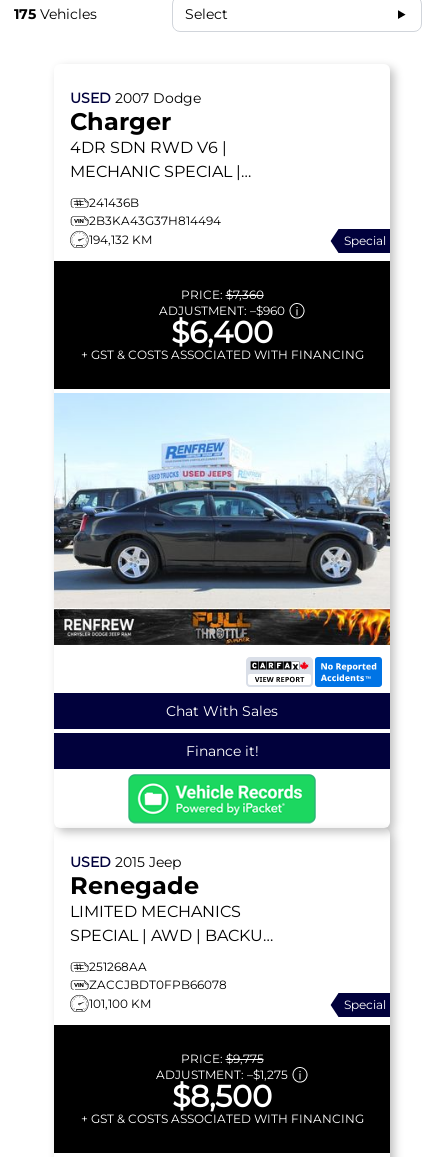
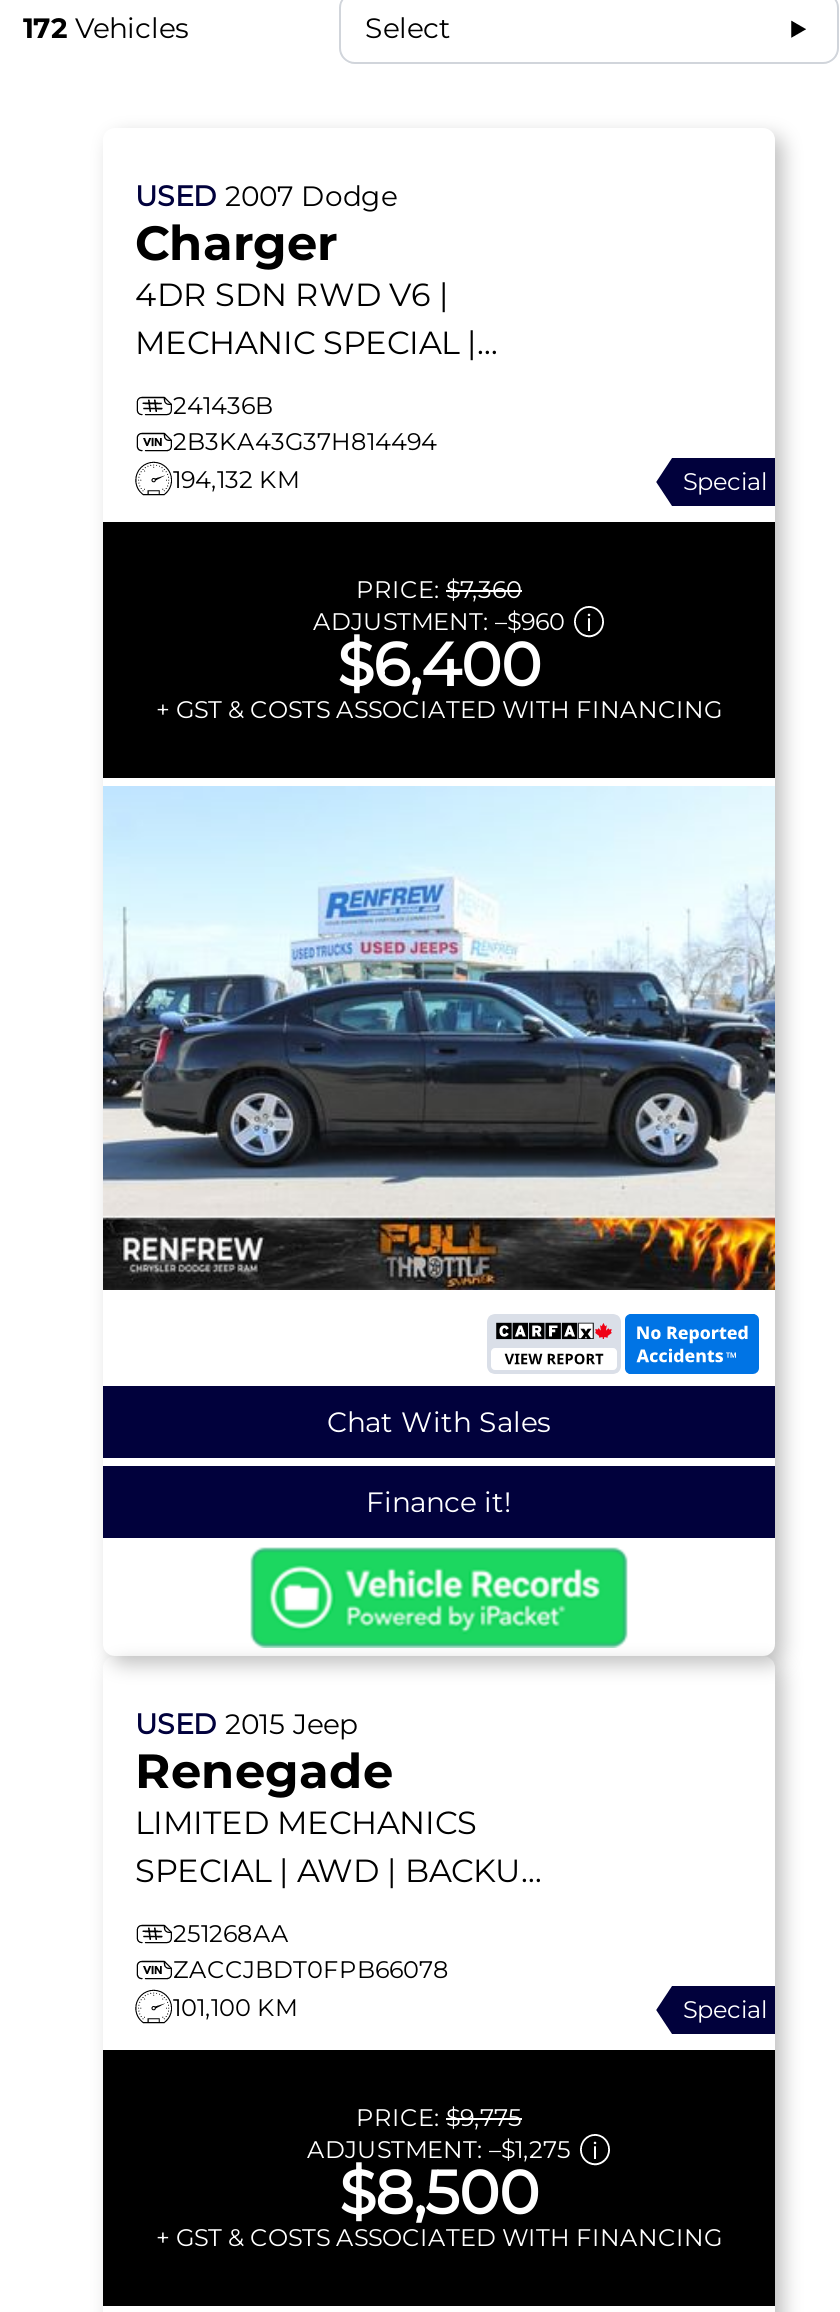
[14,5,97,23] 175 Vehicles -> [23,10,189,46] 172 Vehicles

